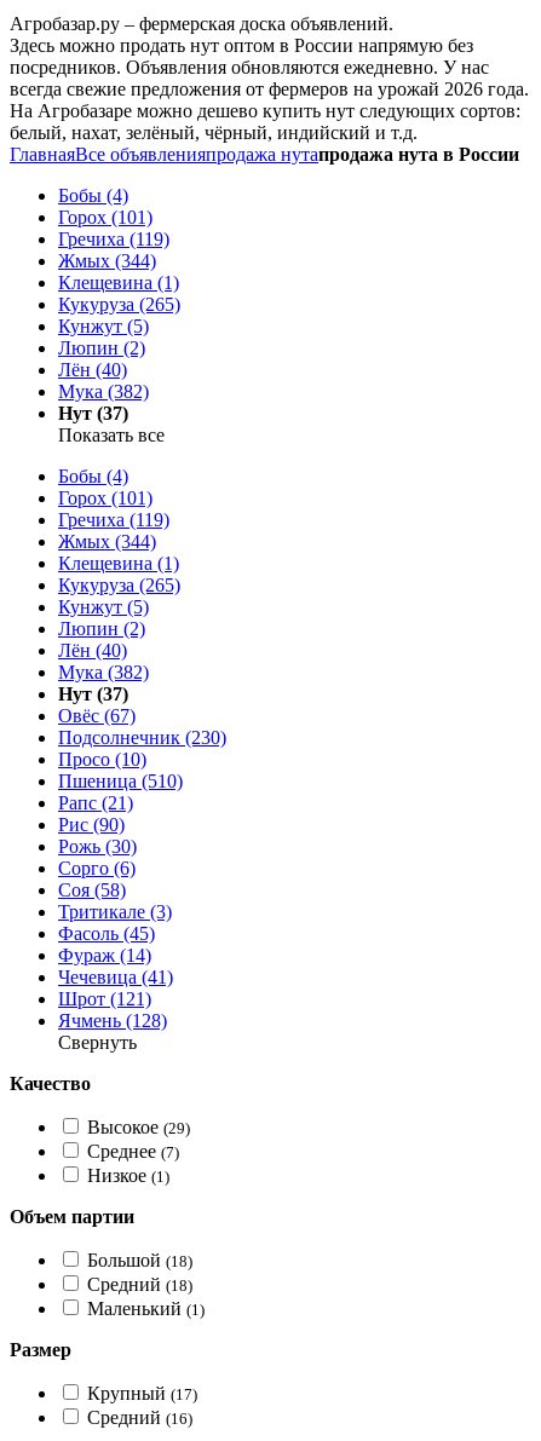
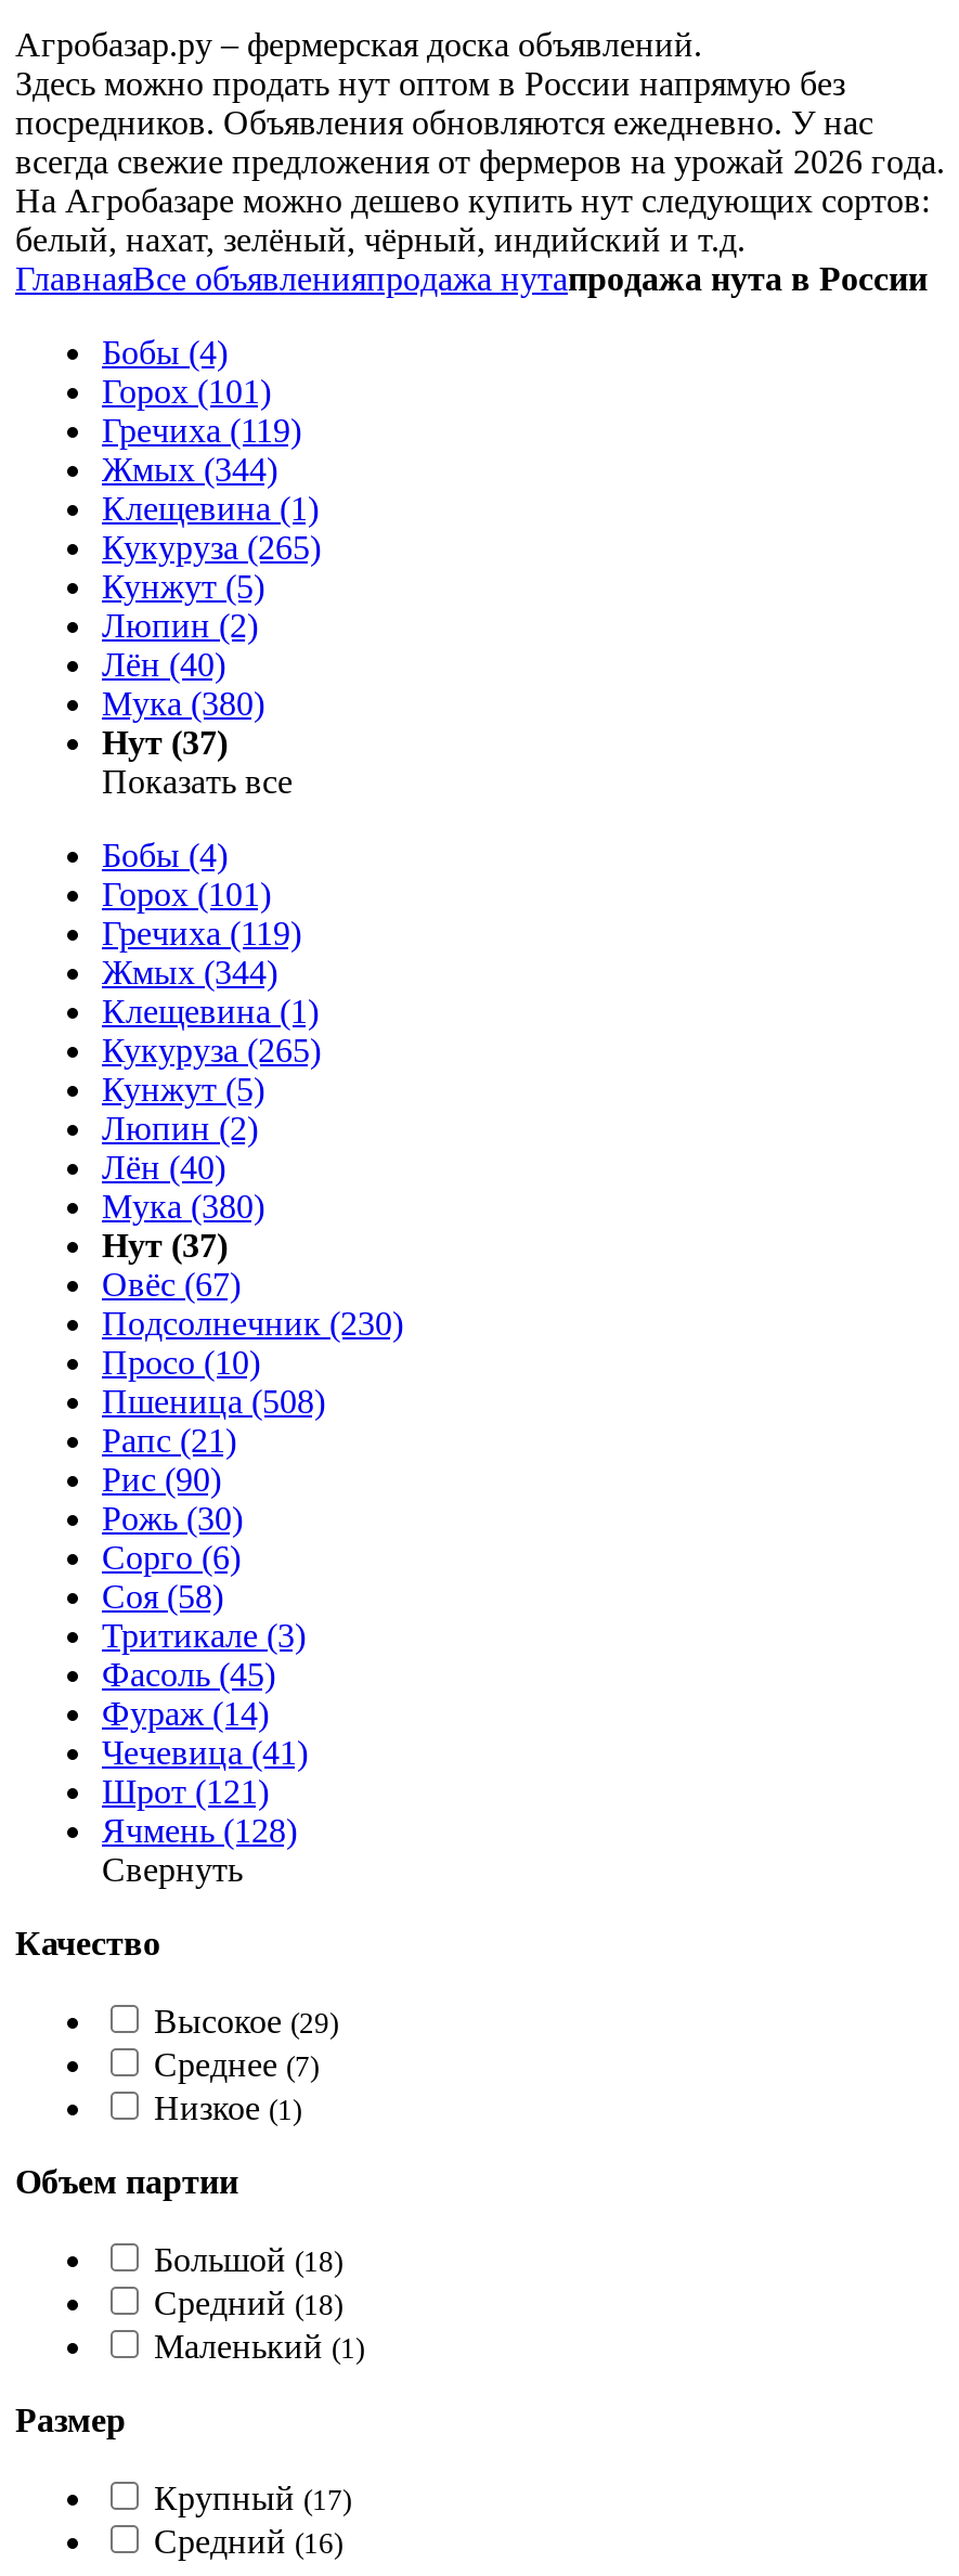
[58,381,149,402] Мука (382) -> [102,685,264,722] Мука (380)
[58,662,149,682] Мука (382) -> [102,1188,264,1224] Мука (380)
[58,771,183,791] Пшеница (510) -> [102,1383,325,1419] Пшеница (508)

